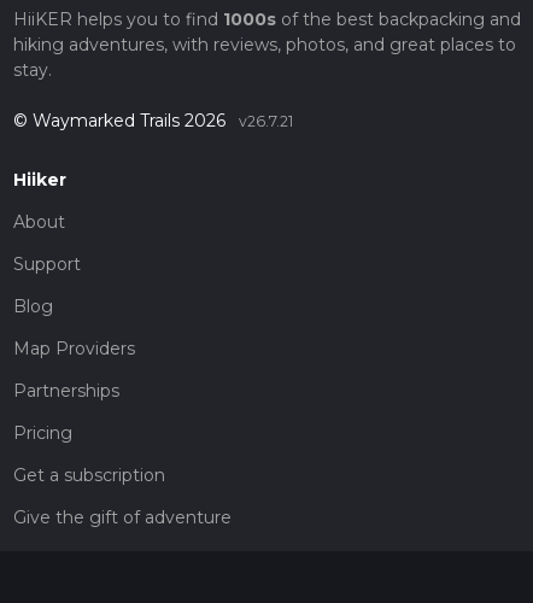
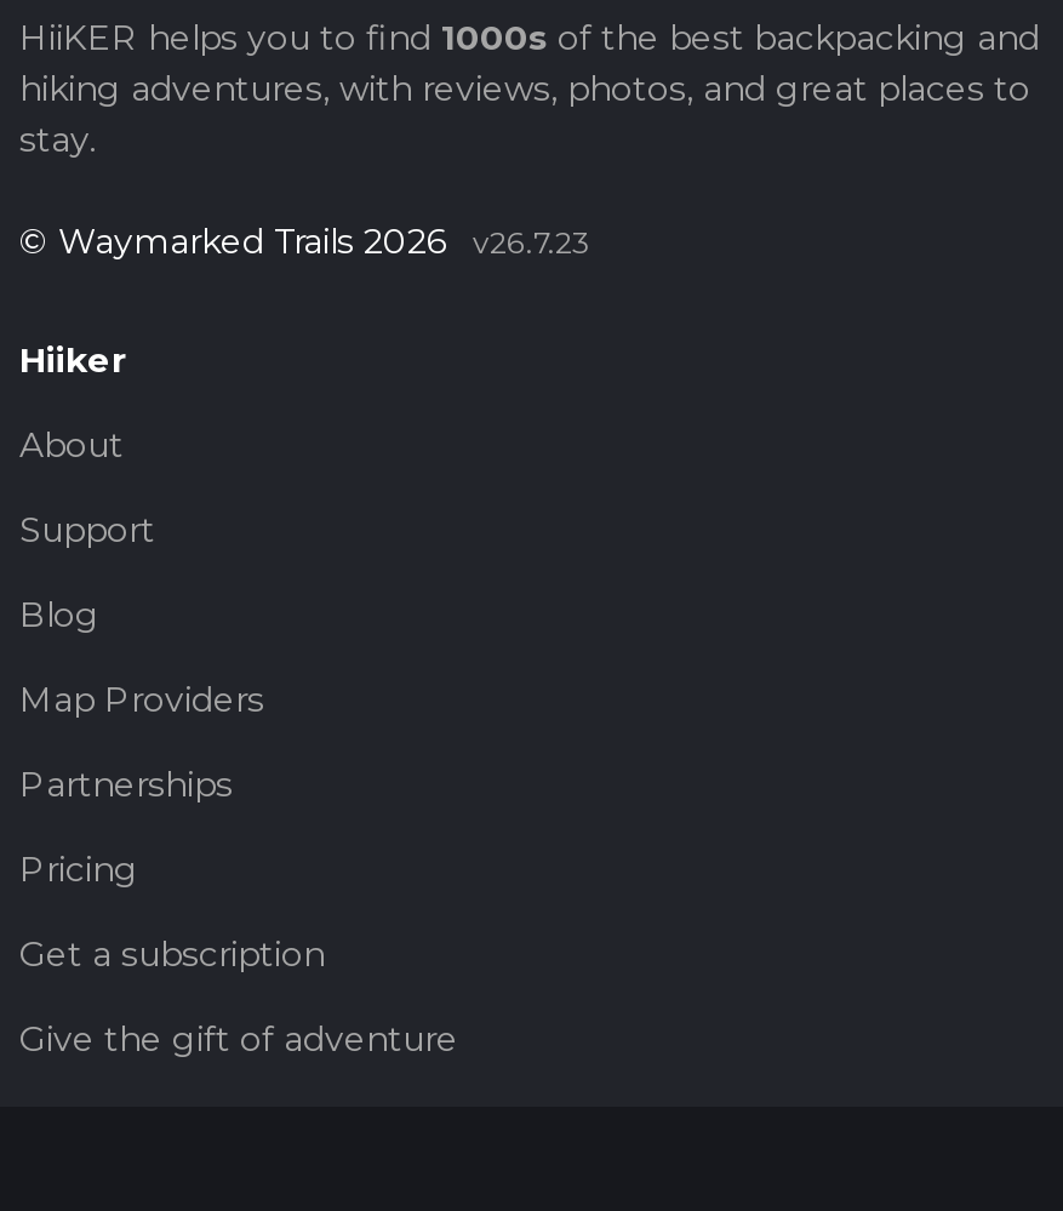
[13,110,292,131] © Waymarked Trails 2026 v26.7.21 -> [19,219,589,263] © Waymarked Trails 2026 v26.7.23

